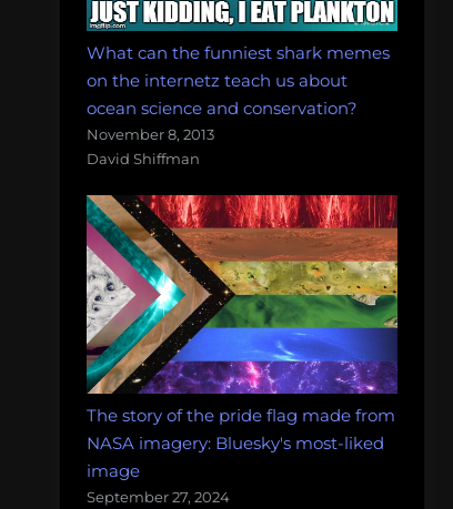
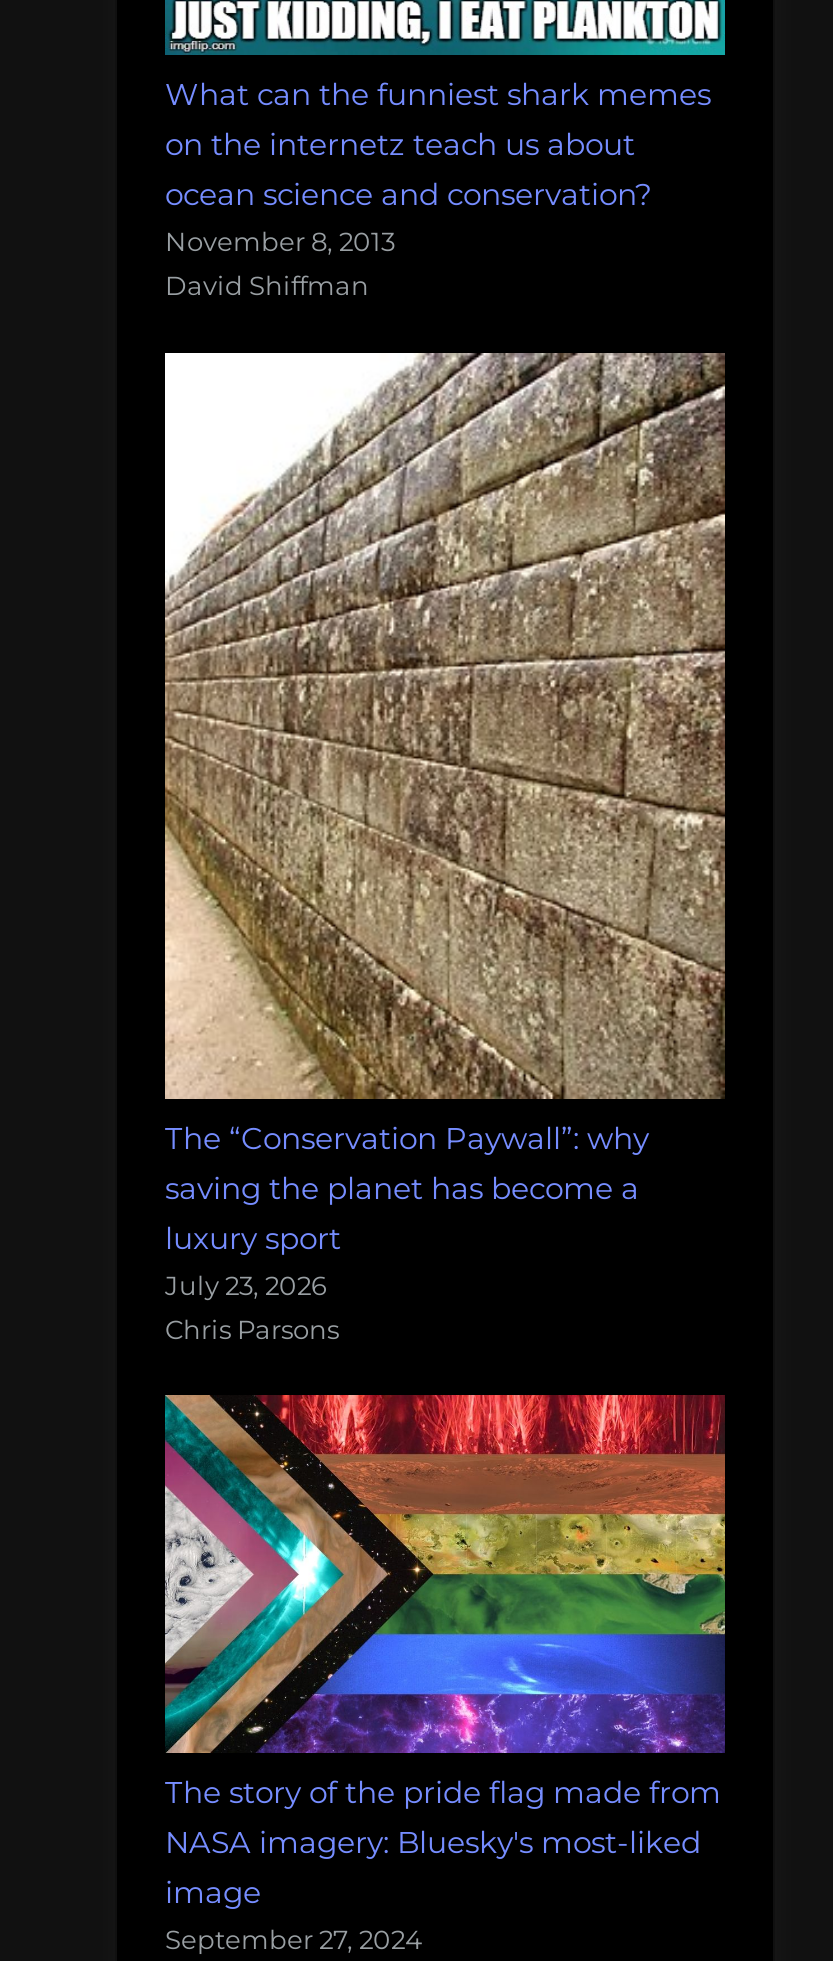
none -> [163,350,727,1344] [image] | The “Conservation Paywall”: why | saving the planet has become a | luxury sport | July 23, 2026 | Chris Parsons

